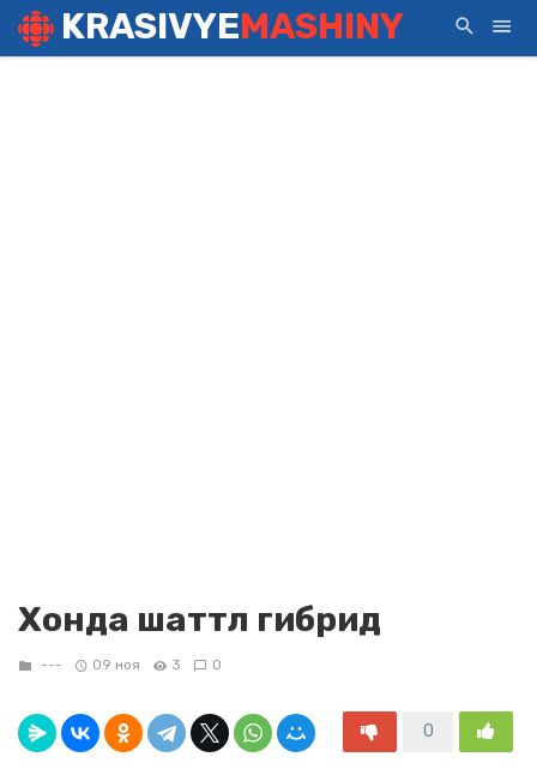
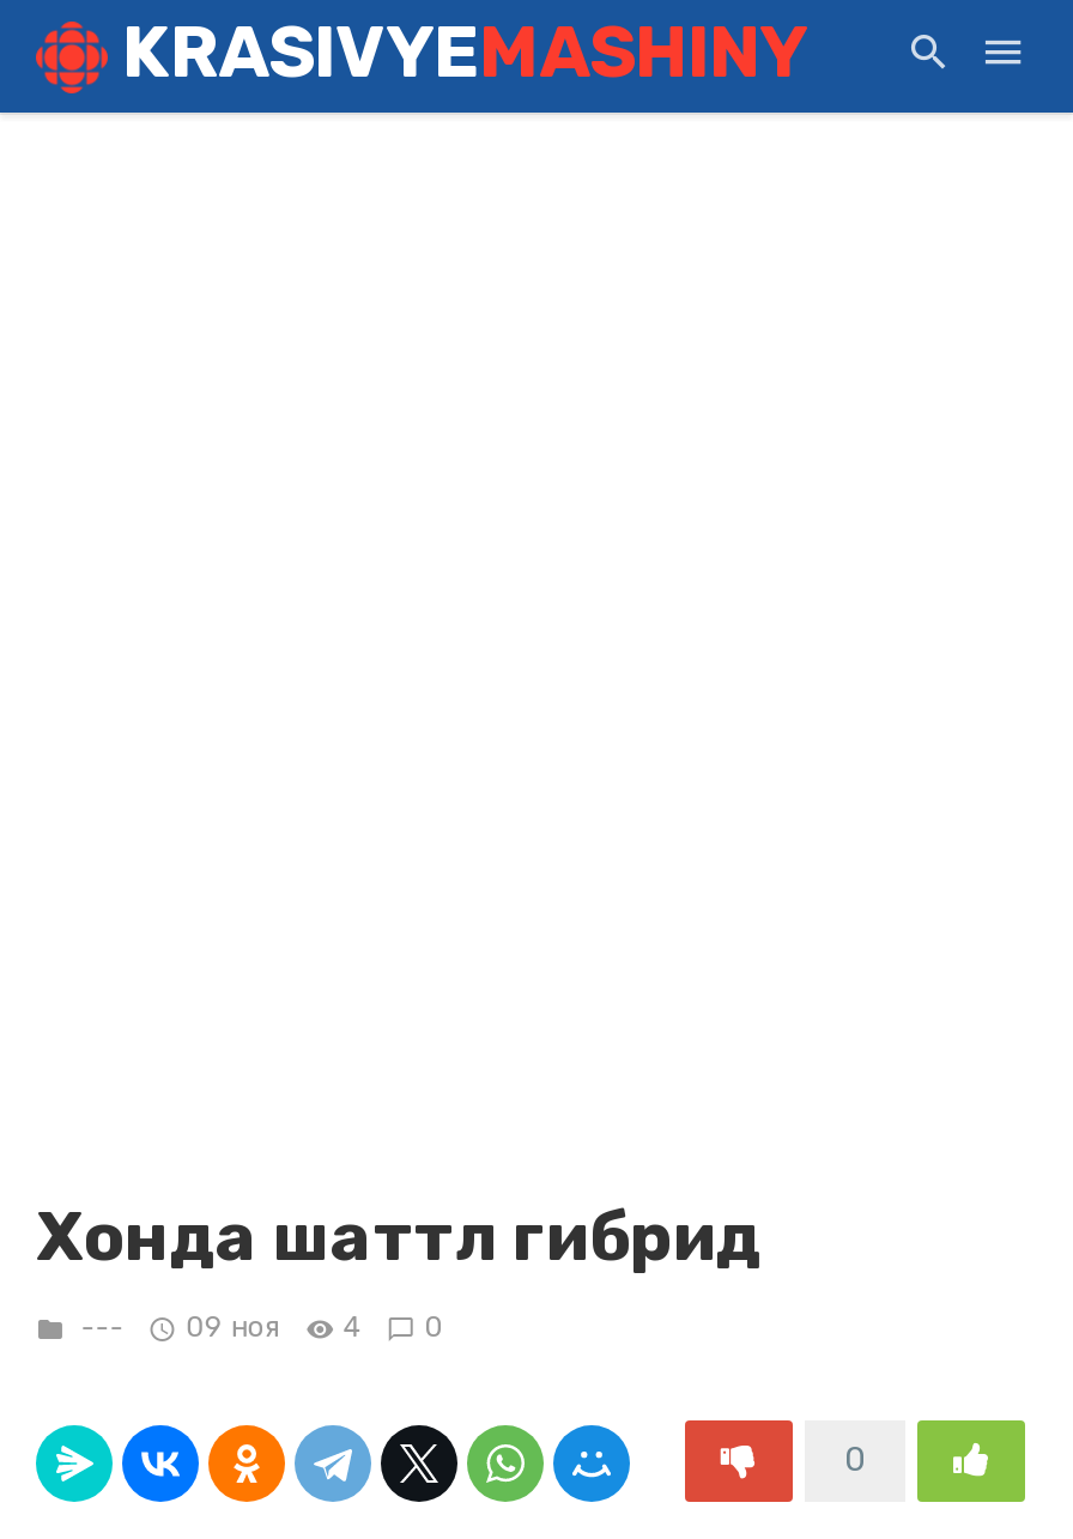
[172,657,181,673] 3 -> [343,1311,362,1344] 4

